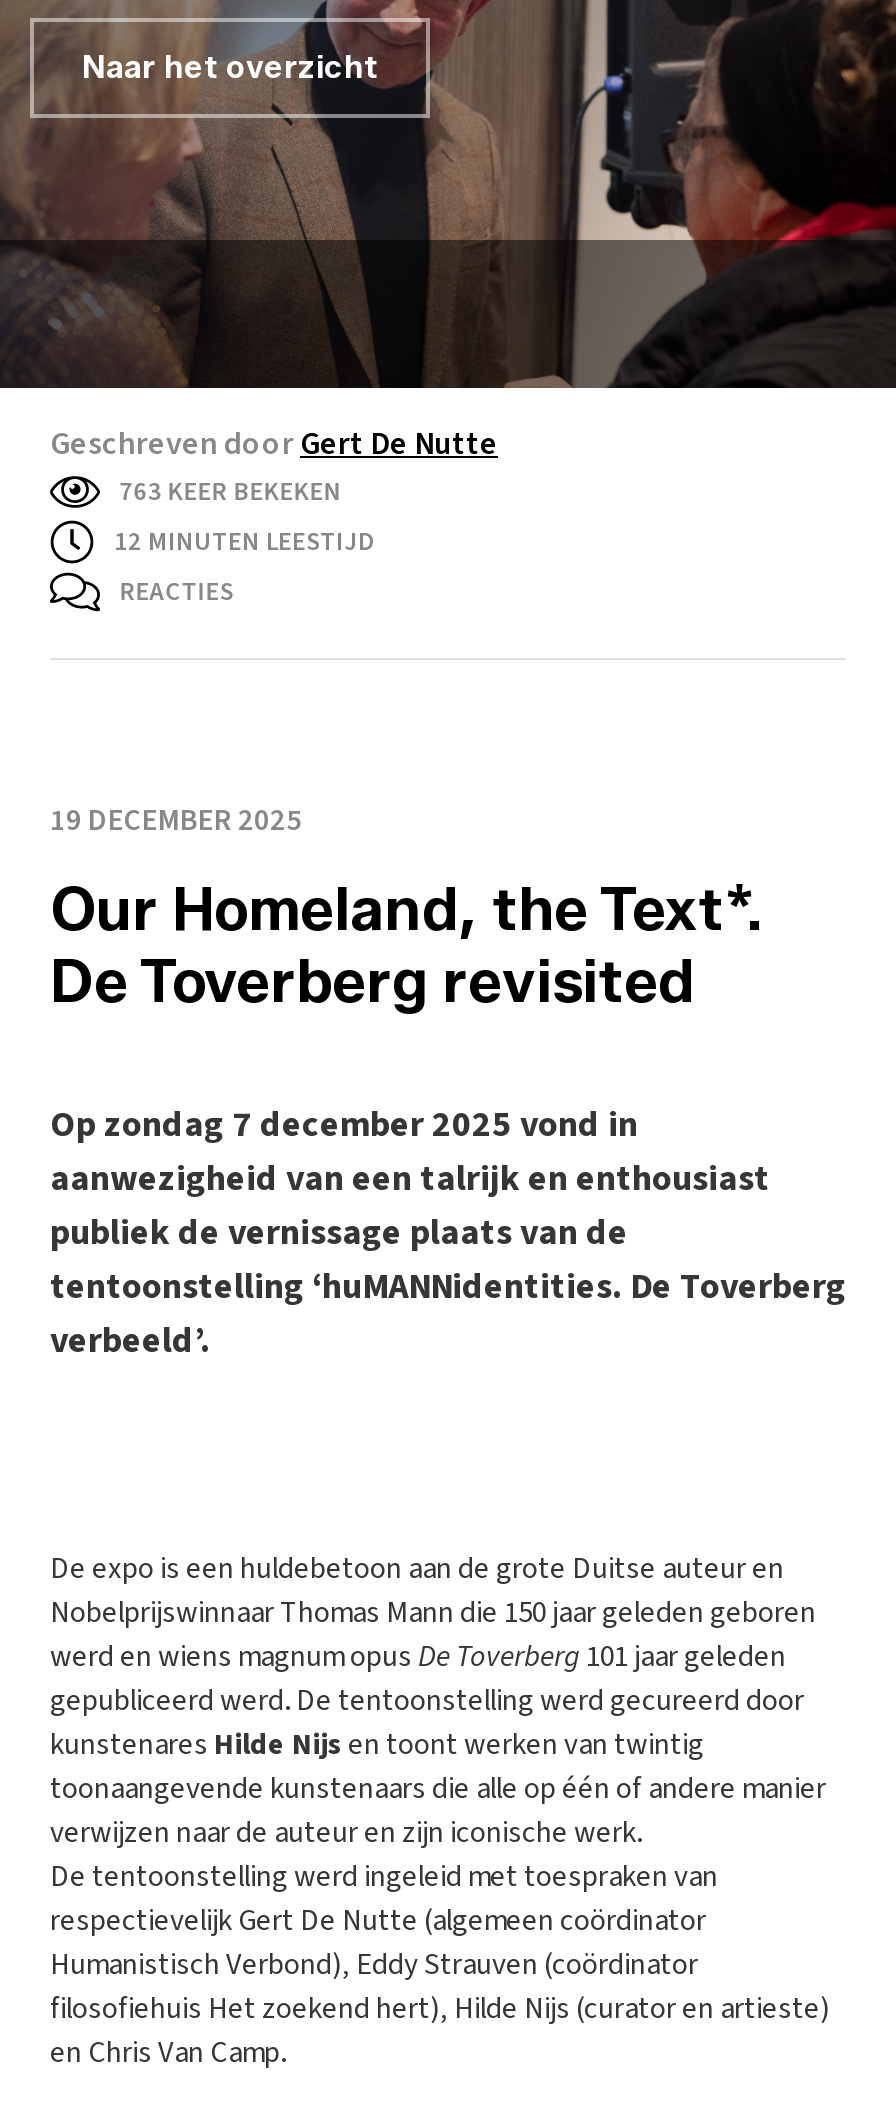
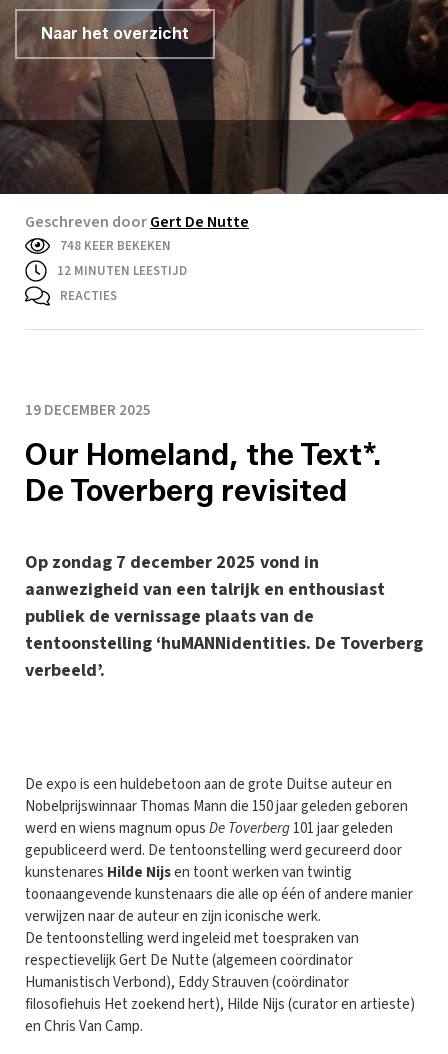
[120,474,342,510] 763 KEER BEKEKEN -> [60,237,171,255] 748 KEER BEKEKEN

